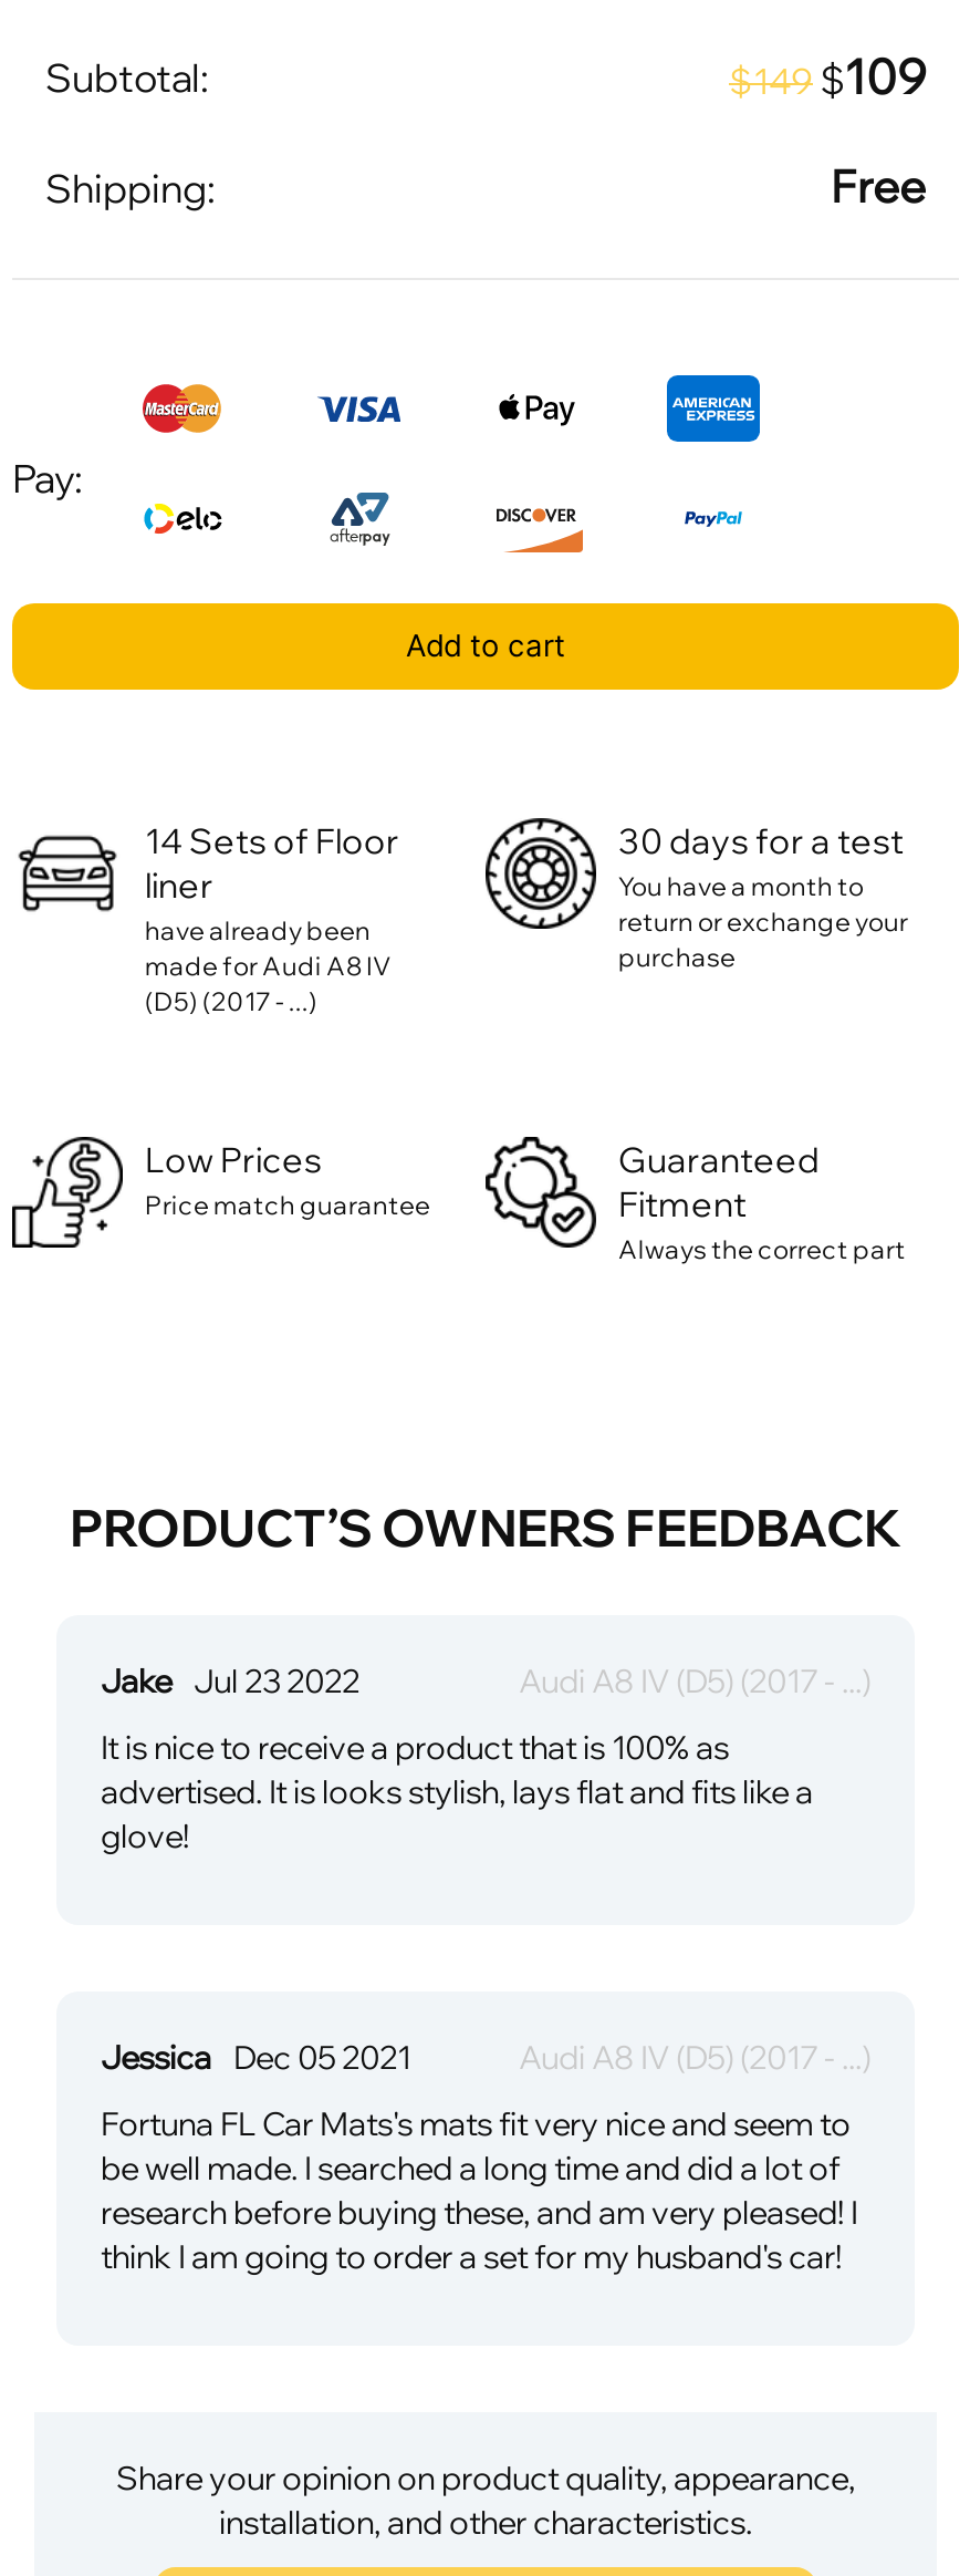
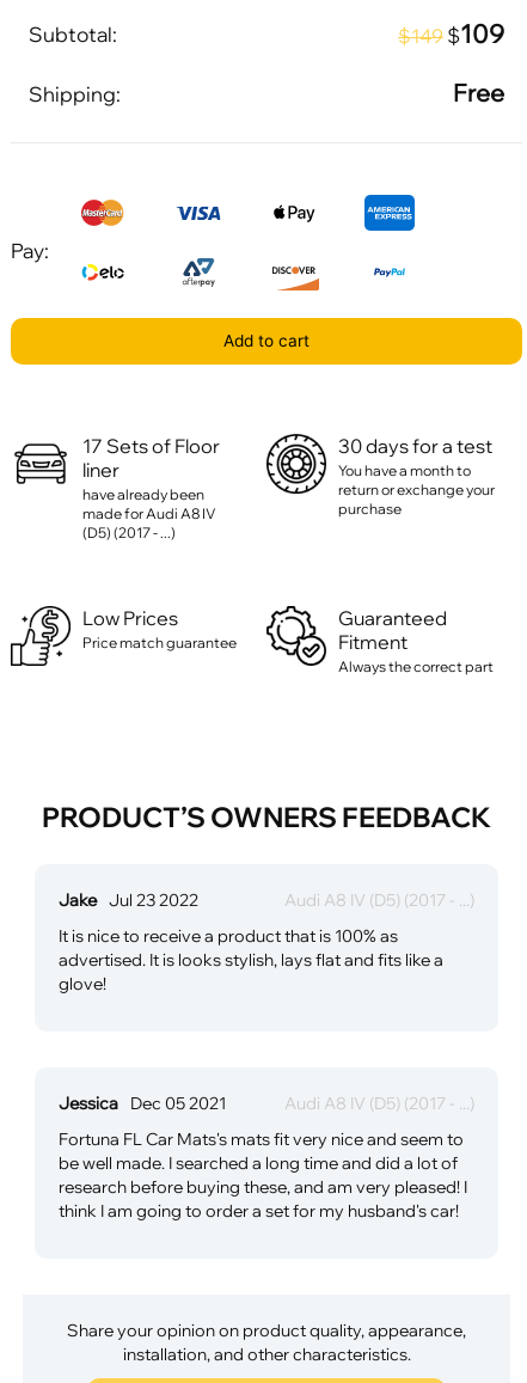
[145,818,399,862] 14 Sets of Floor -> [82,434,220,458] 17 Sets of Floor

